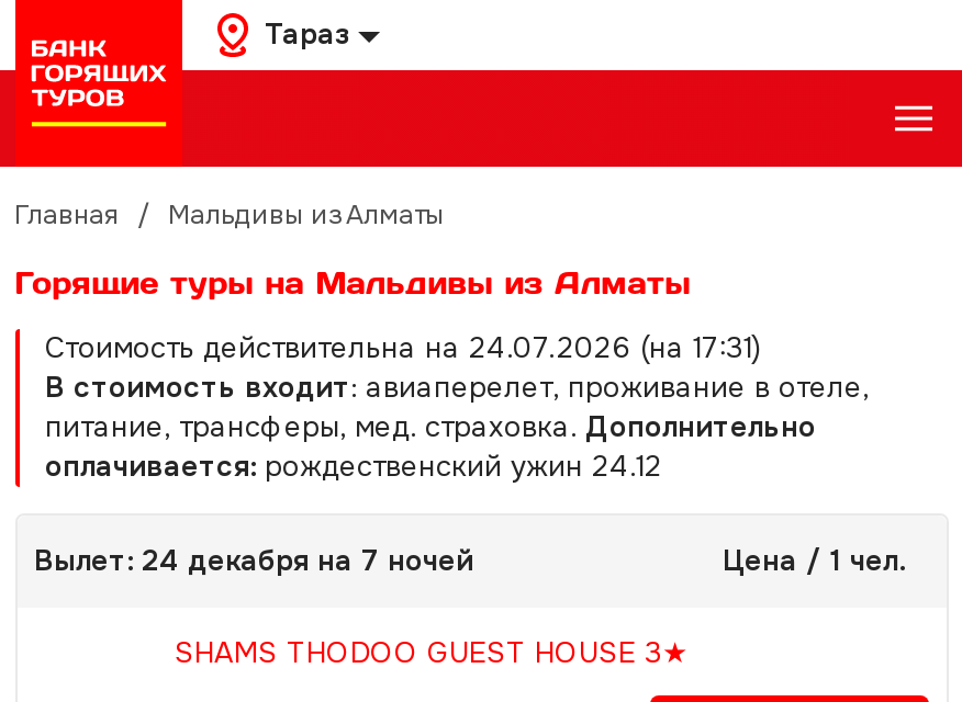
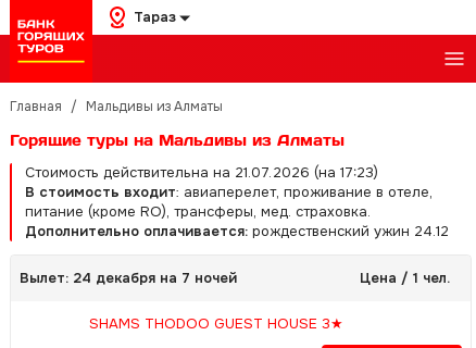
[45,329,761,366] Стоимость действительна на 24.07.2026 (на 17:31) -> [24,163,378,182] Стоимость действительна на 21.07.2026 (на 17:23)
[45,408,816,485] питание, трансферы, мед. страховка. Дополнительно | оплачивается: рождественский ужин 24.12 -> [24,202,448,240] питание (кроме RO), трансферы, мед. страховка. | Дополнительно оплачивается: рождественский ужин 24.12

